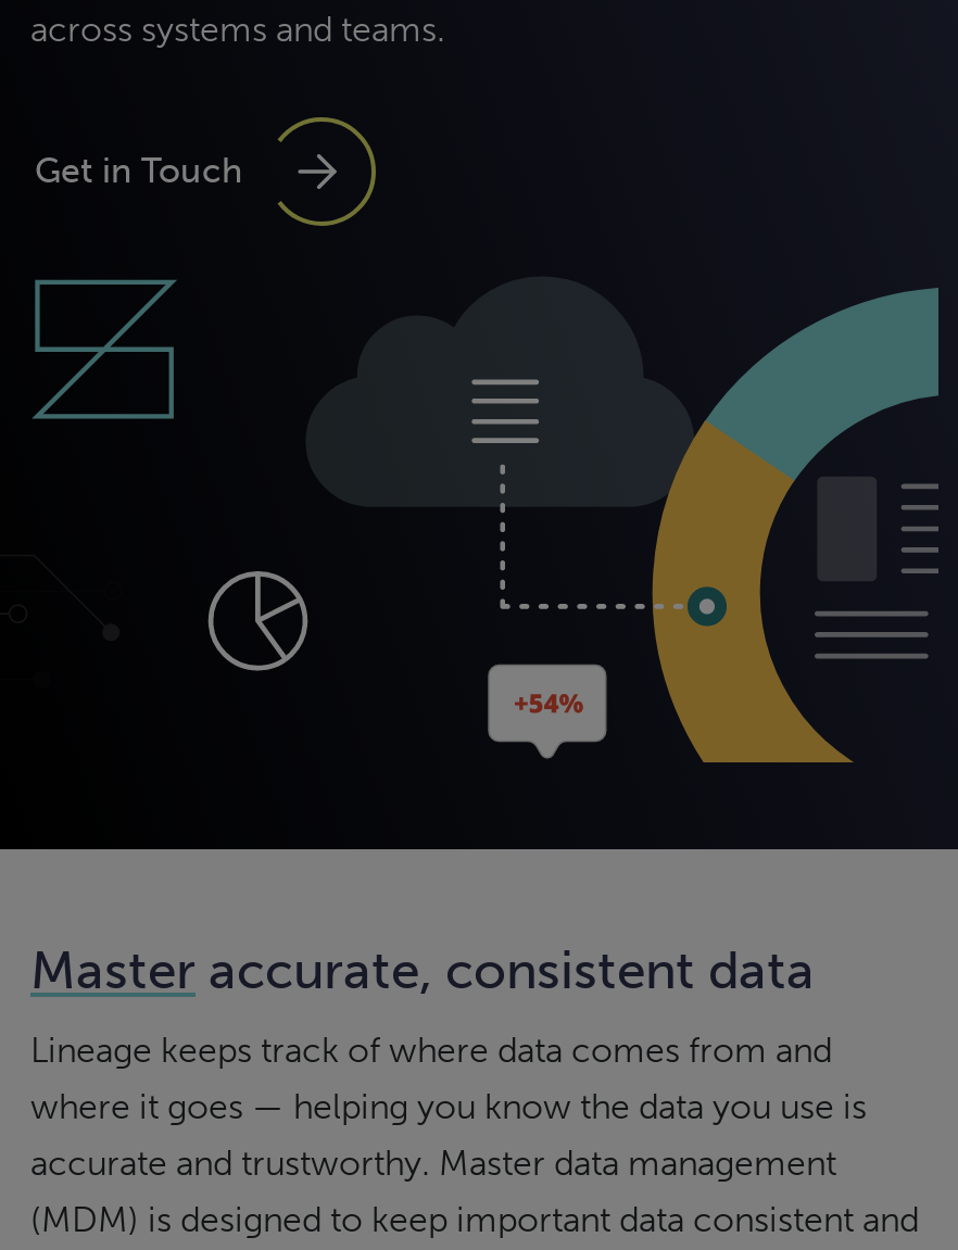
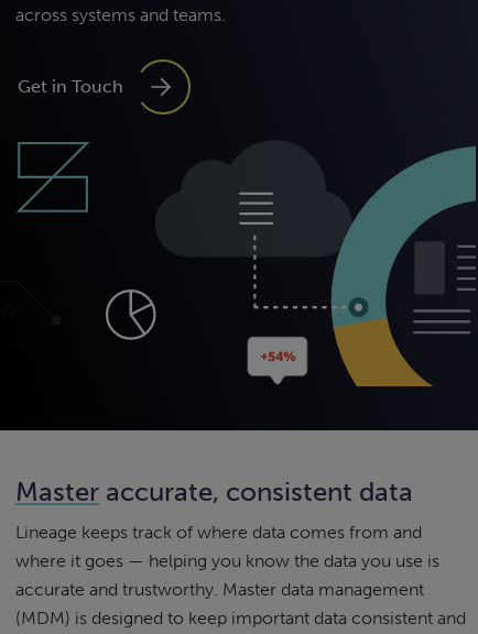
[650,419,795,647] [image] -> [330,214,403,328] [image]

